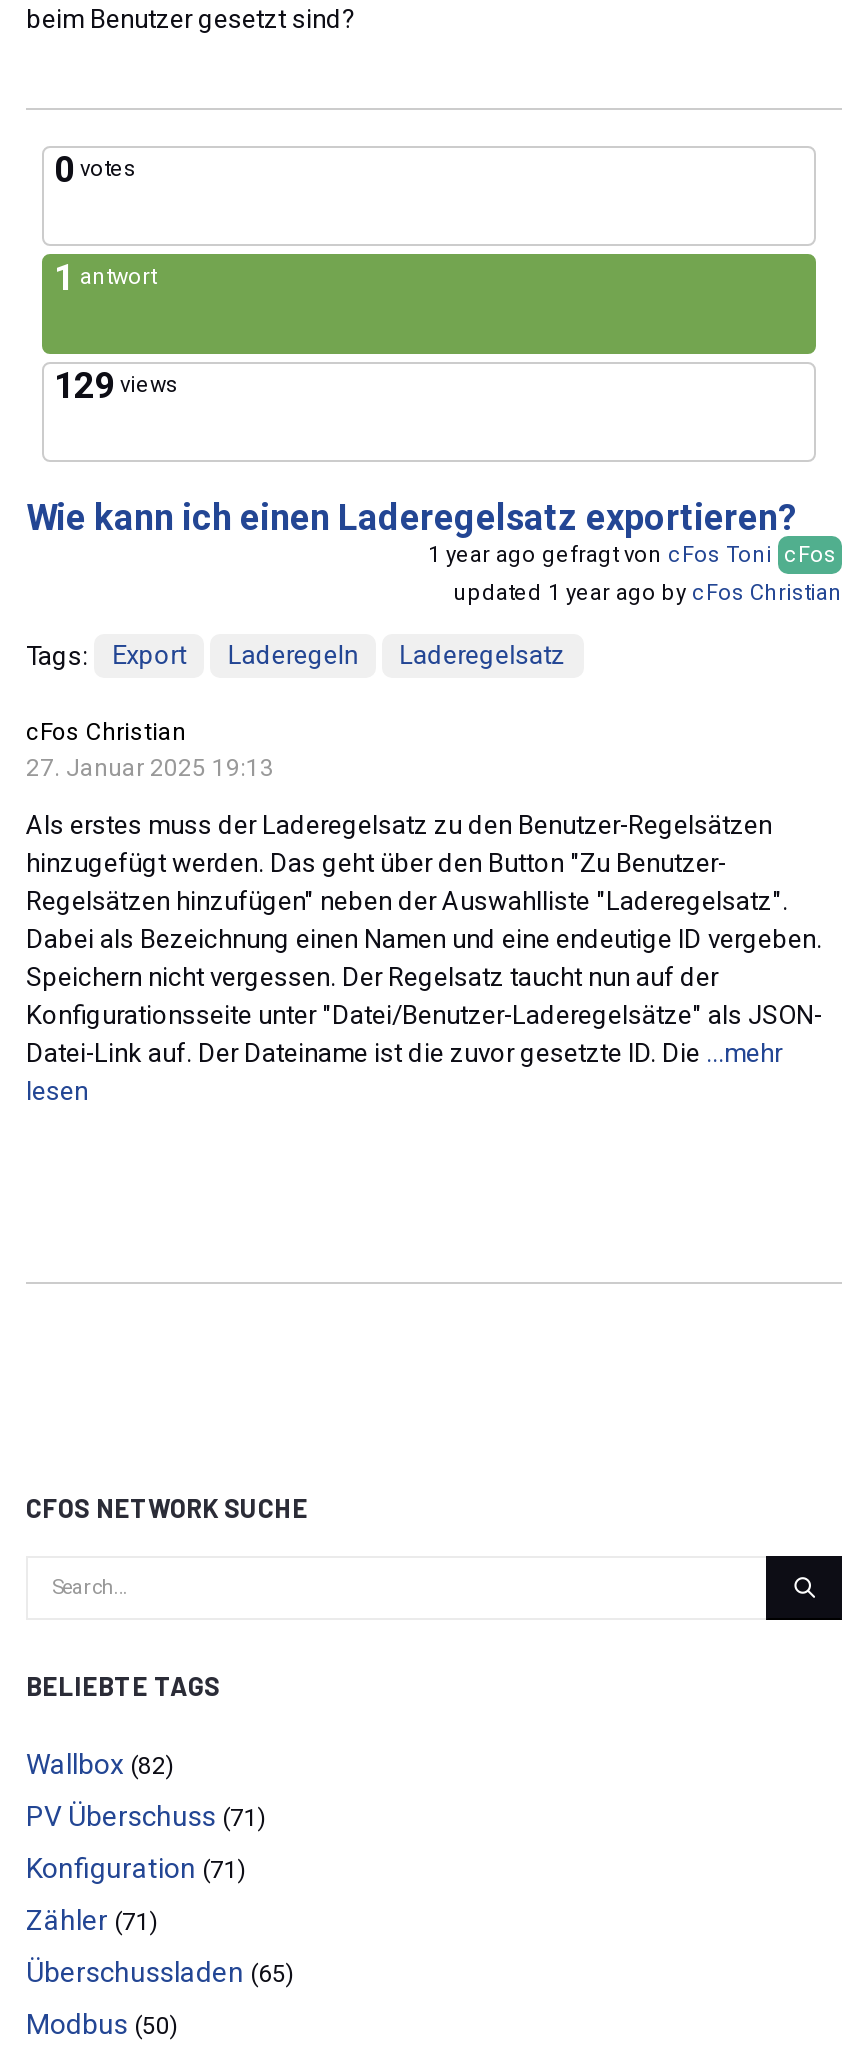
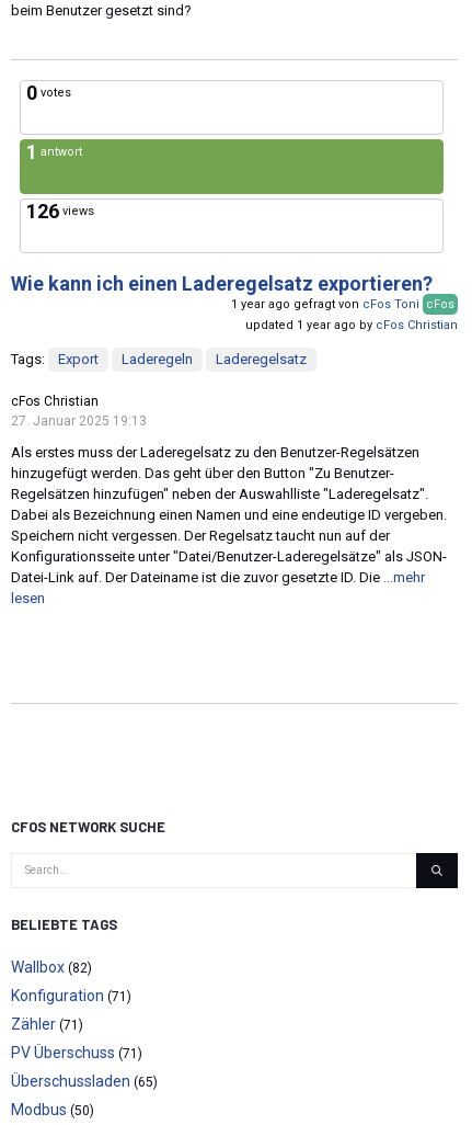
[54,364,178,406] 129 views -> [26,199,94,222] 126 views
moved [26,1800,266,1832] -> [11,1044,142,1062]: PV Überschuss (71)
moved [26,1852,246,1936] -> [11,987,131,1033]: Konfiguration (71) | Zähler (71)

